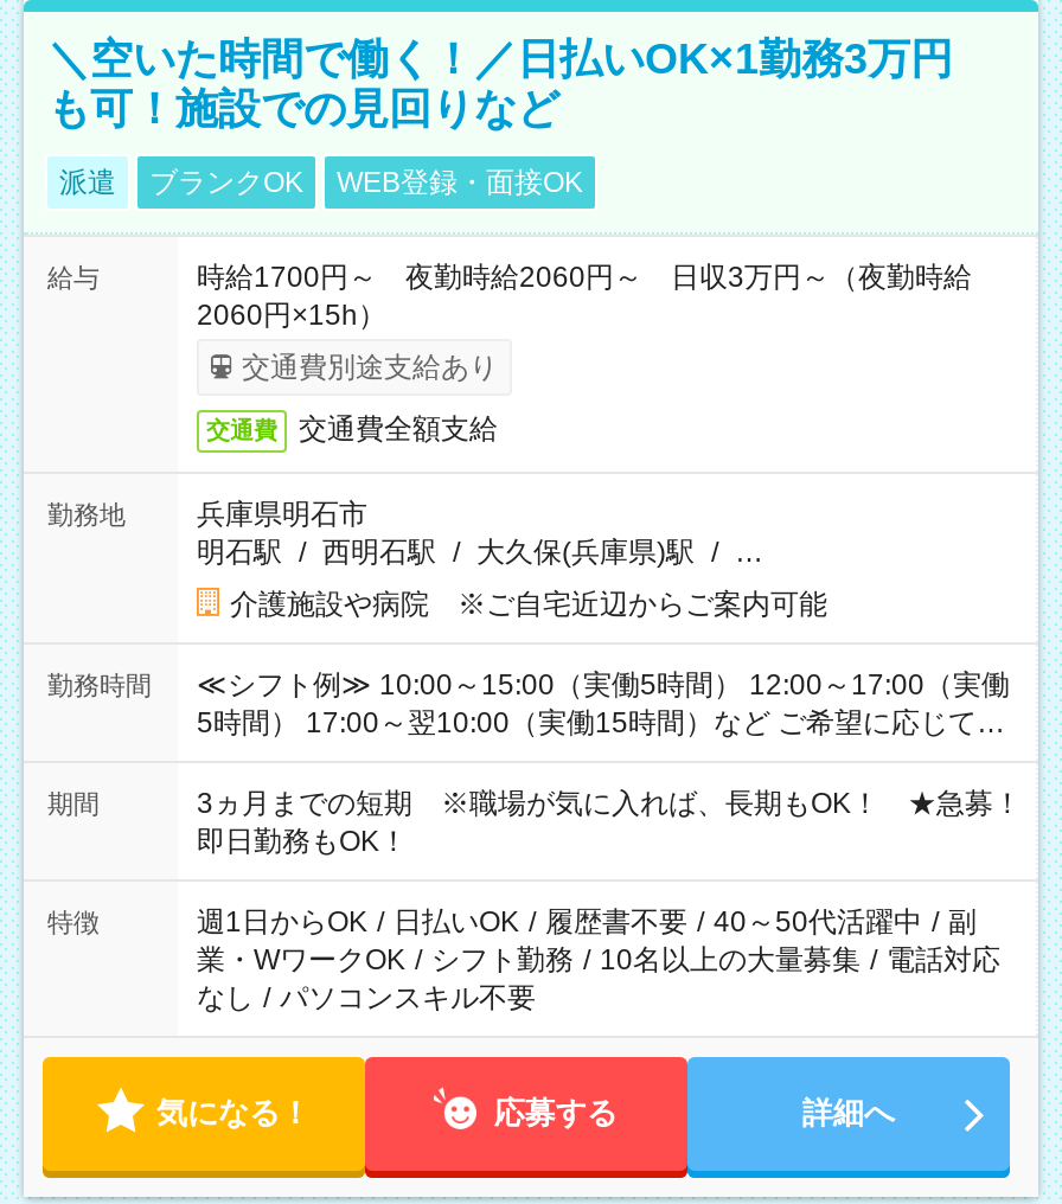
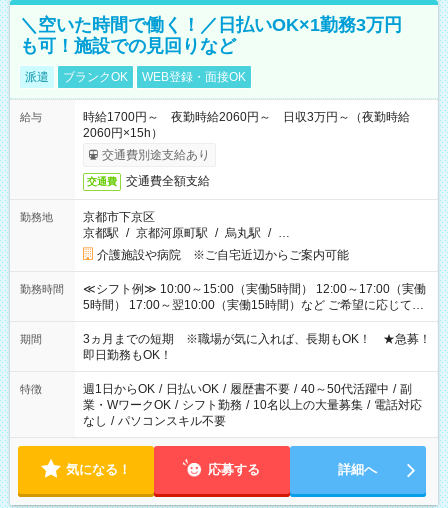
[197,498,763,569] 兵庫県明石市 | 明石駅 / 西明石駅 / 大久保(兵庫県)駅 / … -> [83,210,290,240] 京都市下京区 | 京都駅 / 京都河原町駅 / 烏丸駅 / …

